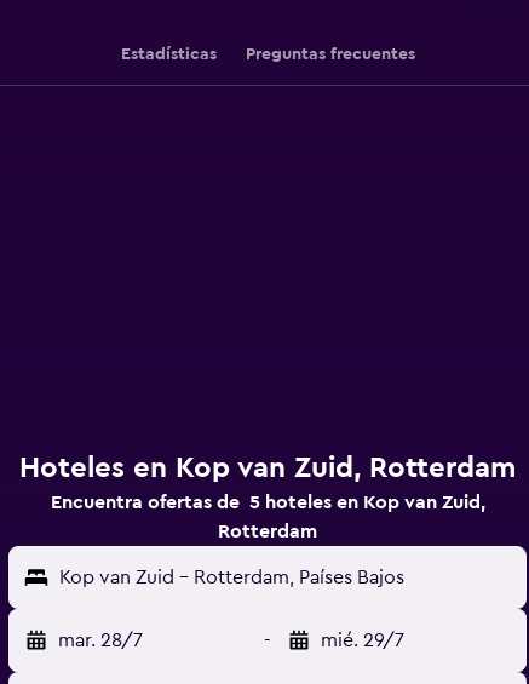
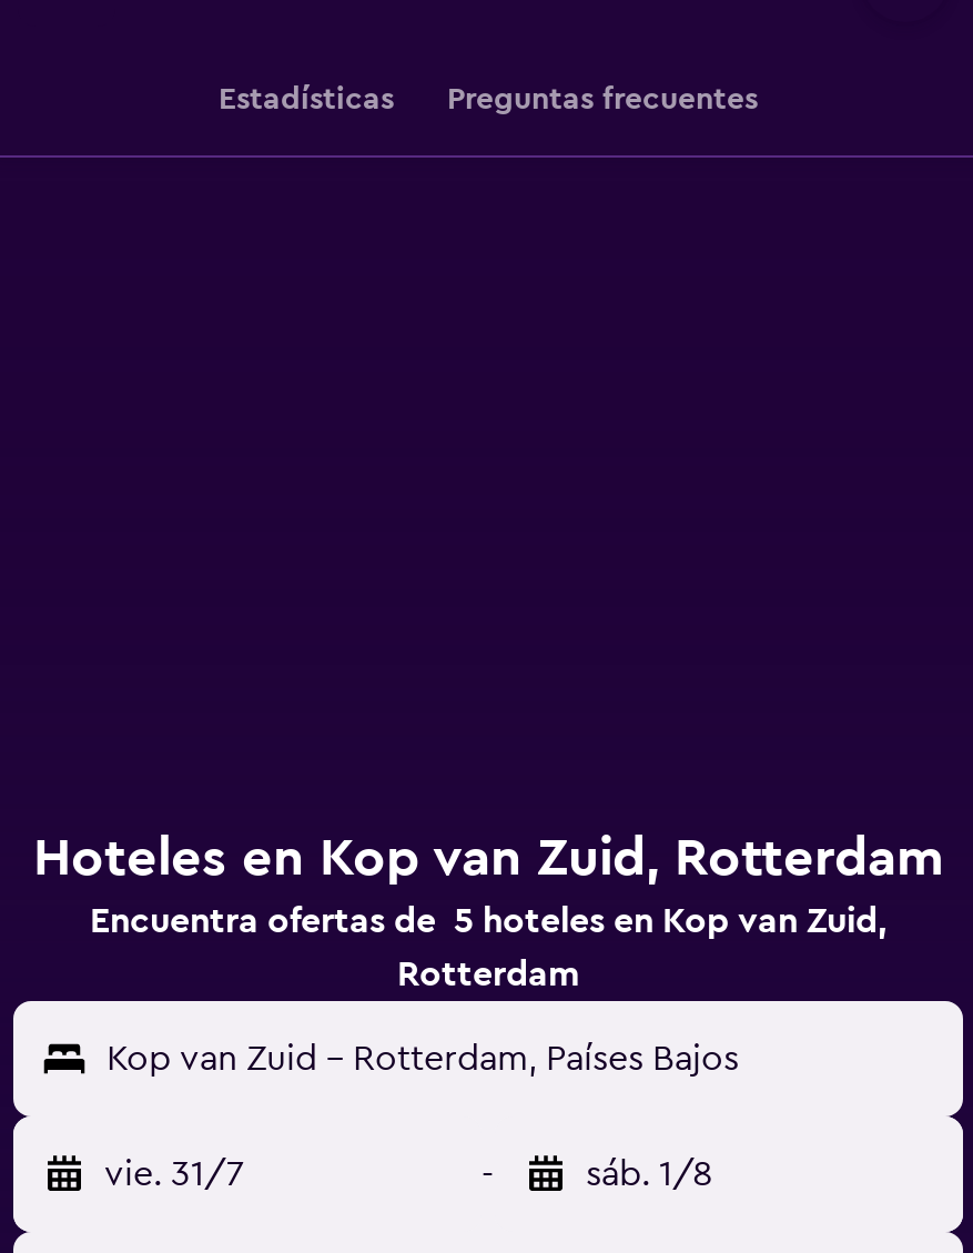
[58,631,143,650] mar. 28/7 -> [104,1156,244,1192] vie. 31/7
[321,631,404,650] mié. 29/7 -> [586,1156,712,1192] sáb. 1/8

